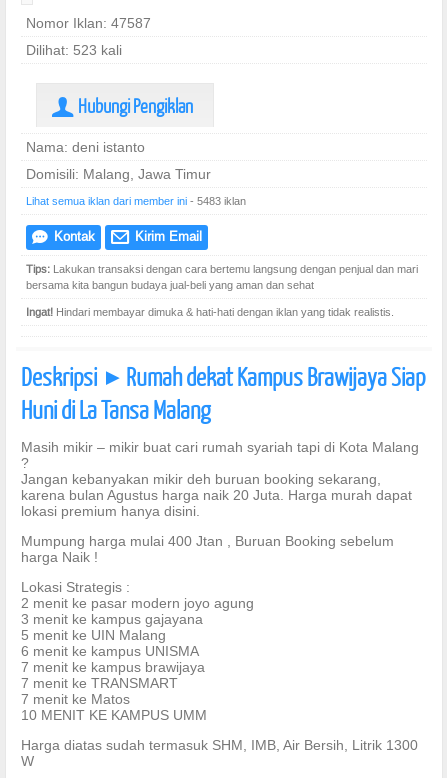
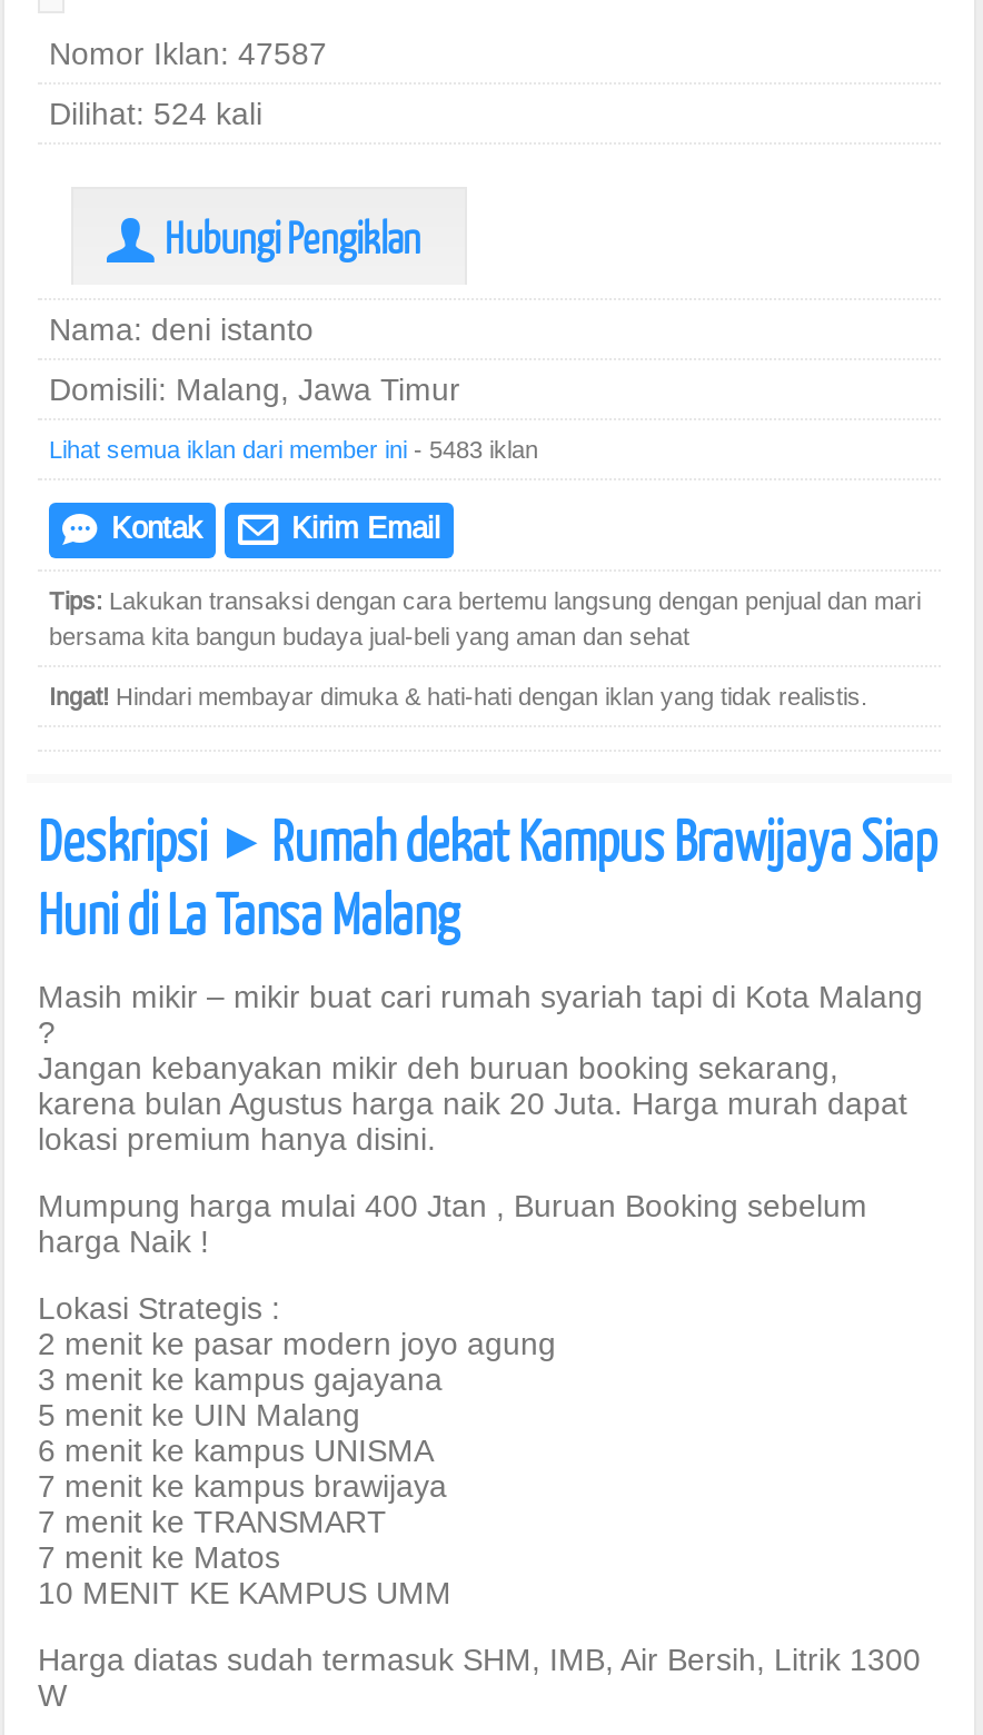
[26,42,122,58] Dilihat: 523 kali -> [49,96,262,131] Dilihat: 524 kali

